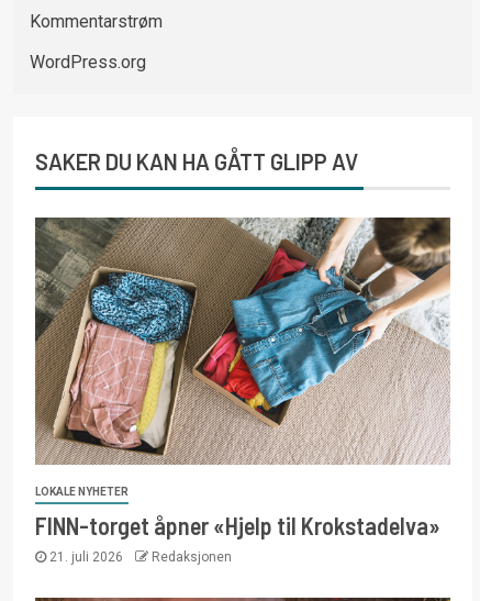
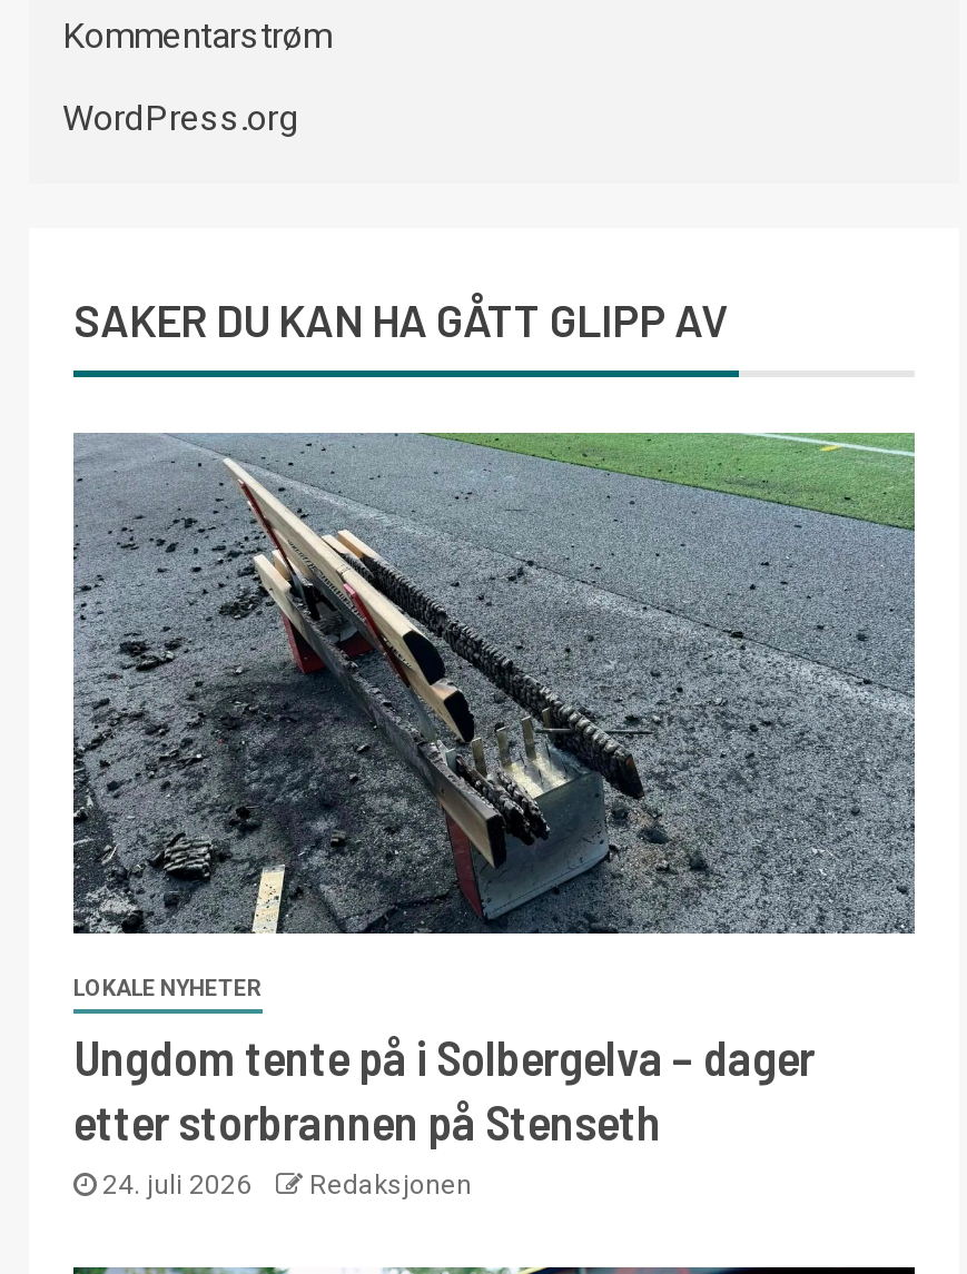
[34,216,451,465] [image] -> [71,431,917,936] [image]
[35,511,440,565] FINN-torget åpner «Hjelp til Krokstadelva» | 21. juli 2026 -> [73,1027,815,1201] Ungdom tente på i Solbergelva – dager | etter storbrannen på Stenseth | 24. juli 2026

